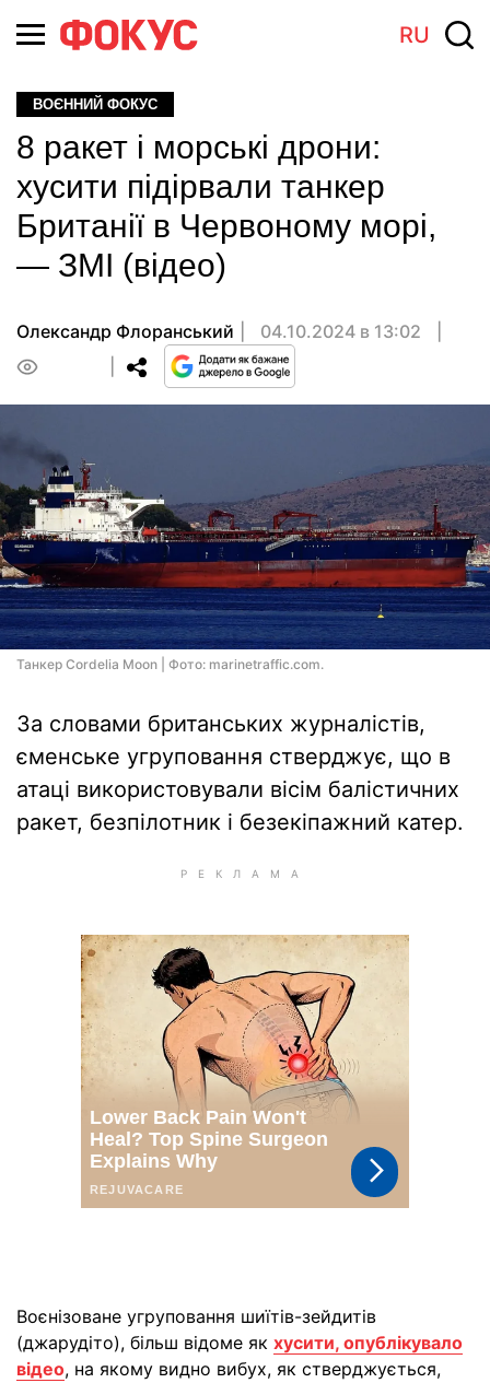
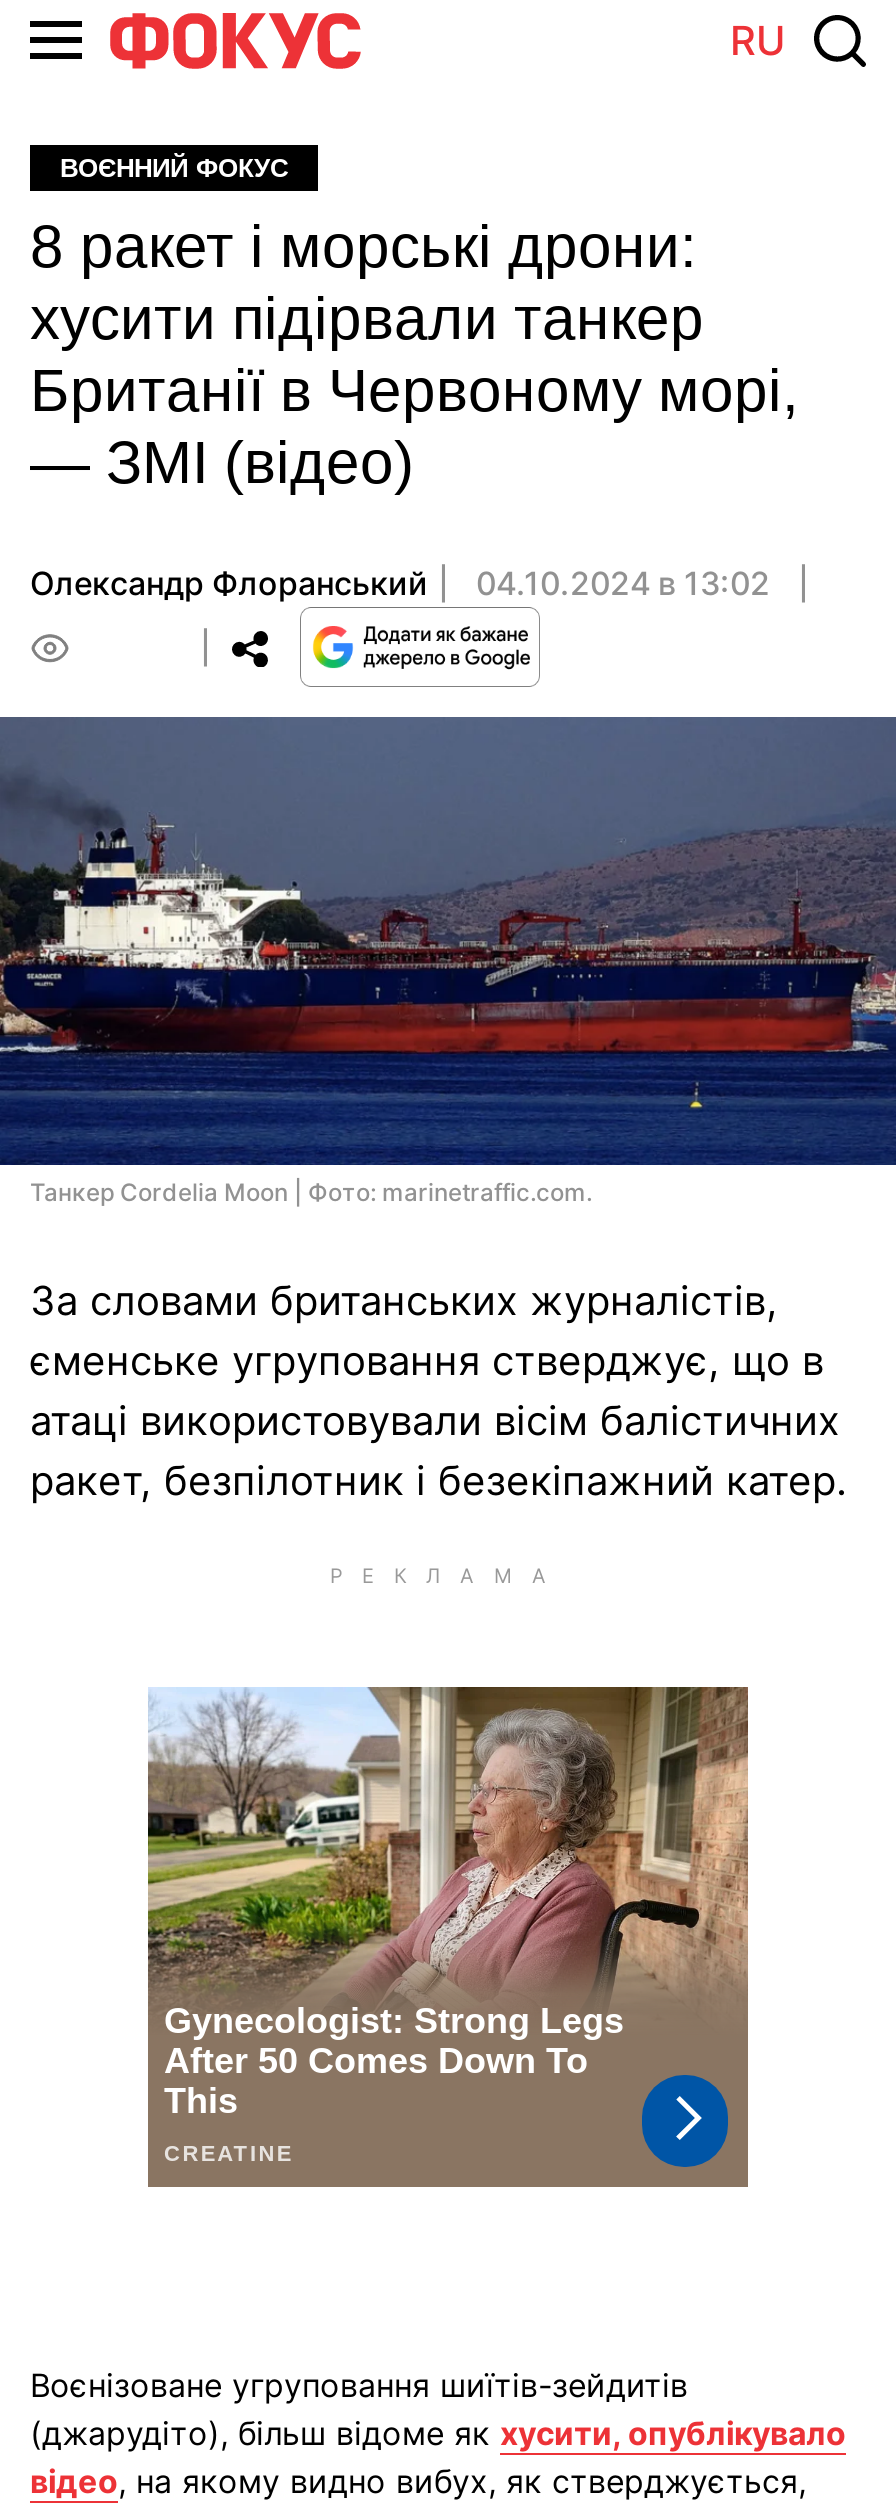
[80,934,408,1207] [image] -> [146,1685,748,2187] [image]

